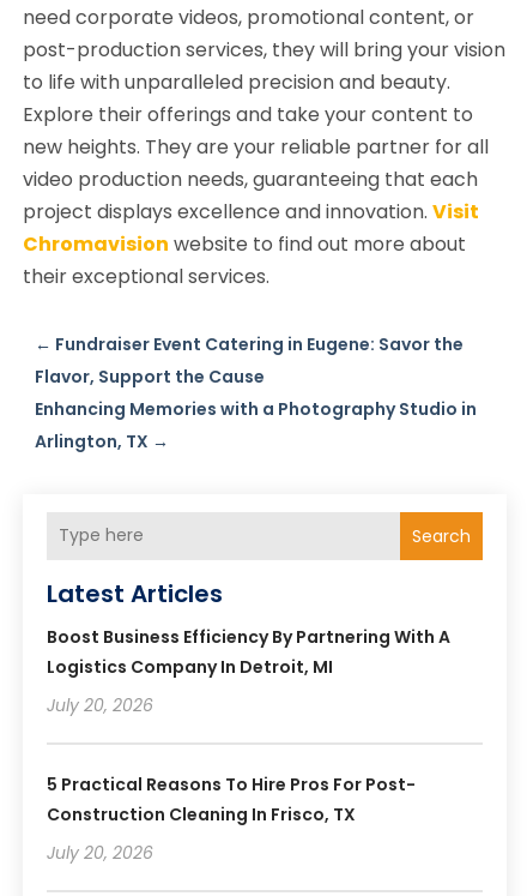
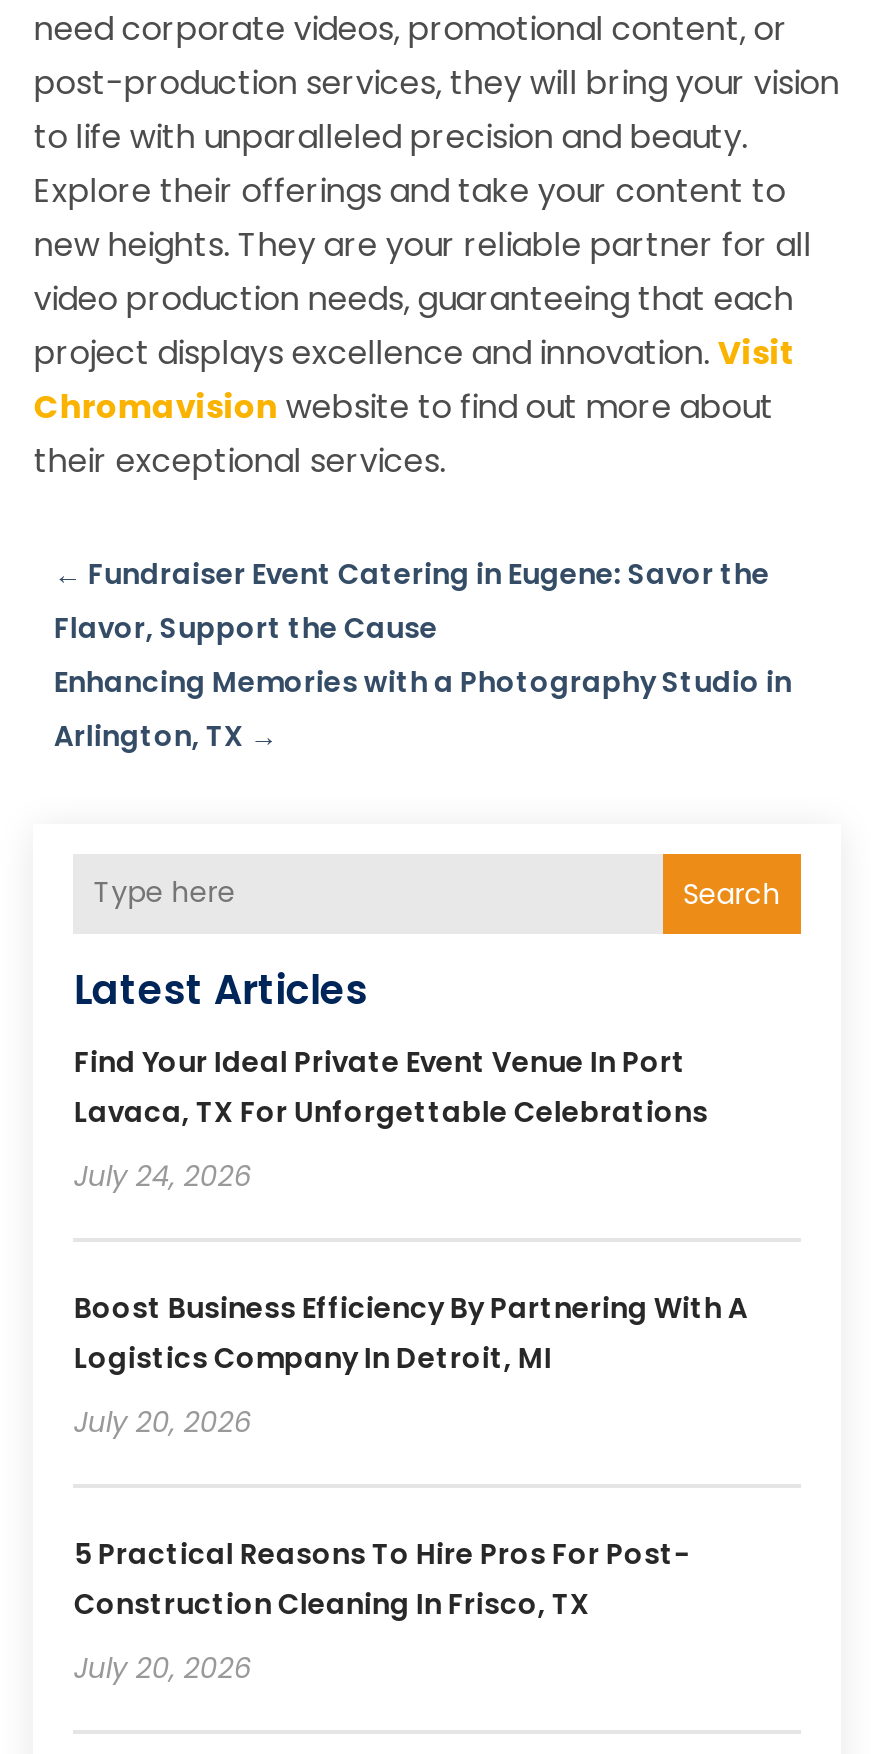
none -> [74,1042,708,1196] Find Your Ideal Private Event Venue In Port | Lavaca, TX For Unforgettable Celebrations | July 24, 2026

